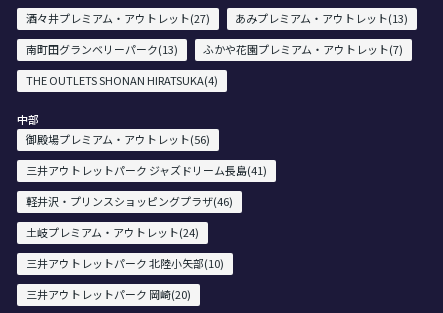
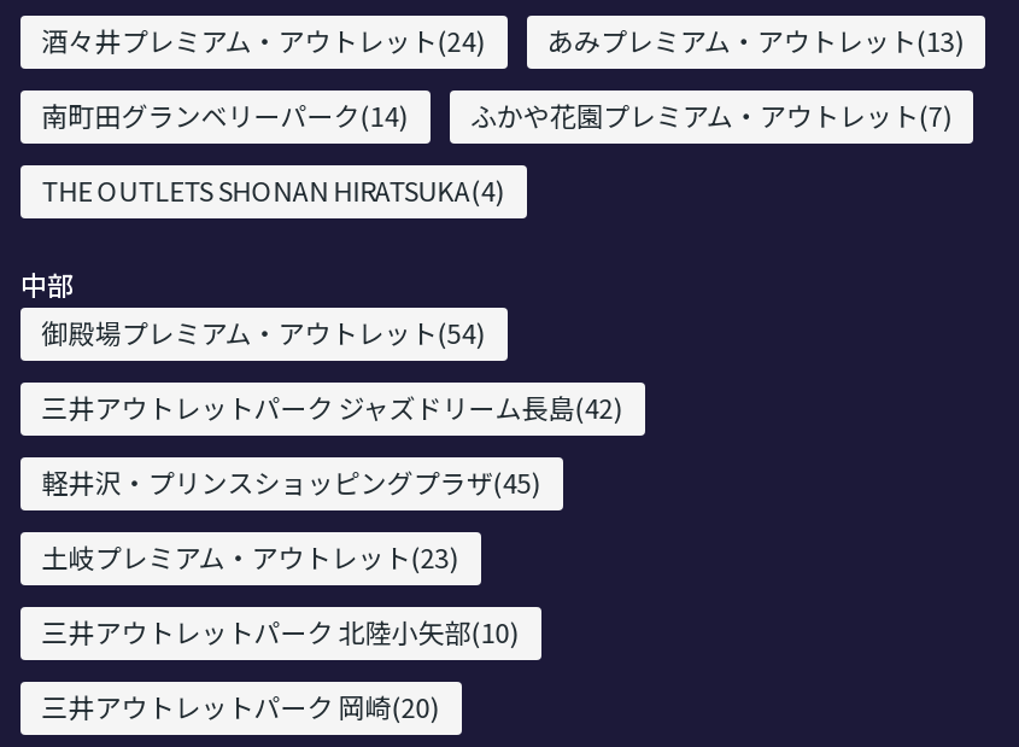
[26,9,210,25] 酒々井プレミアム・アウトレット(27) -> [42,19,486,58] 酒々井プレミアム・アウトレット(24)
[26,40,178,56] 南町田グランベリーパーク(13) -> [42,94,408,133] 南町田グランベリーパーク(14)
[26,131,210,147] 御殿場プレミアム・アウトレット(56) -> [42,313,486,351] 御殿場プレミアム・アウトレット(54)
[26,162,267,178] 三井アウトレットパーク ジャズドリーム長島(41) -> [42,388,623,426] 三井アウトレットパーク ジャズドリーム長島(42)
[26,193,233,209] 軽井沢・プリンスショッピングプラザ(46) -> [42,462,541,501] 軽井沢・プリンスショッピングプラザ(45)
[26,224,199,240] 土岐プレミアム・アウトレット(24) -> [42,537,459,576] 土岐プレミアム・アウトレット(23)

